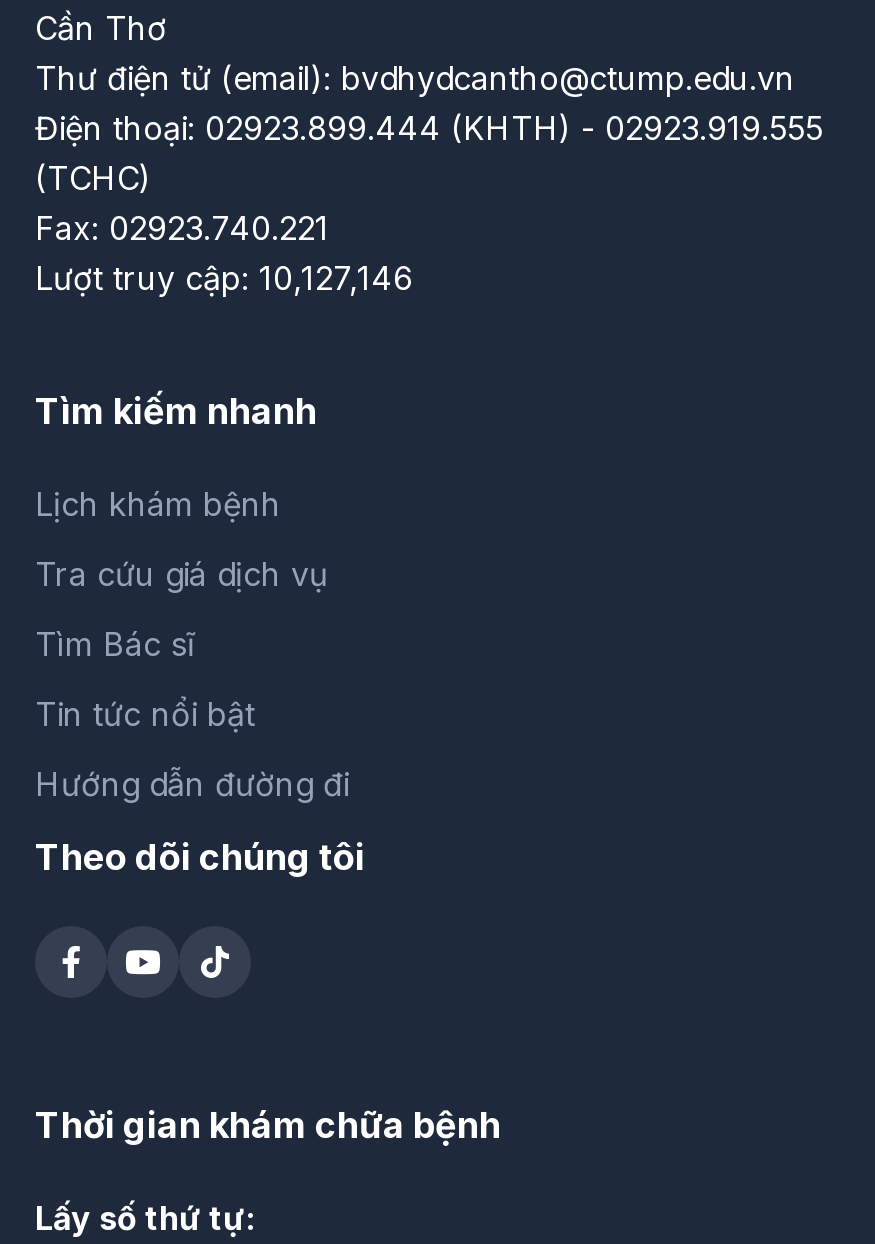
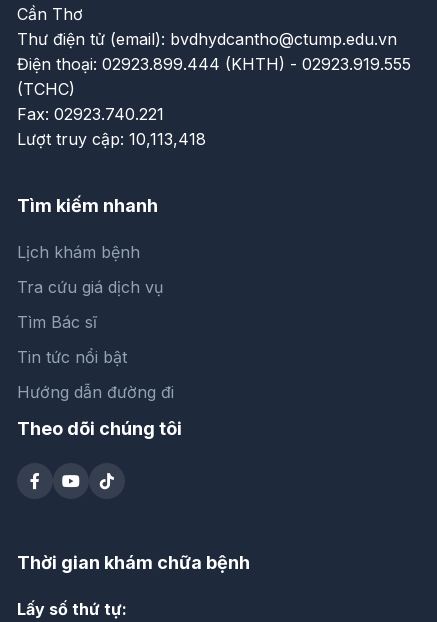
[35,258,413,298] Lượt truy cập: 10,127,146 -> [17,129,206,149] Lượt truy cập: 10,113,418

